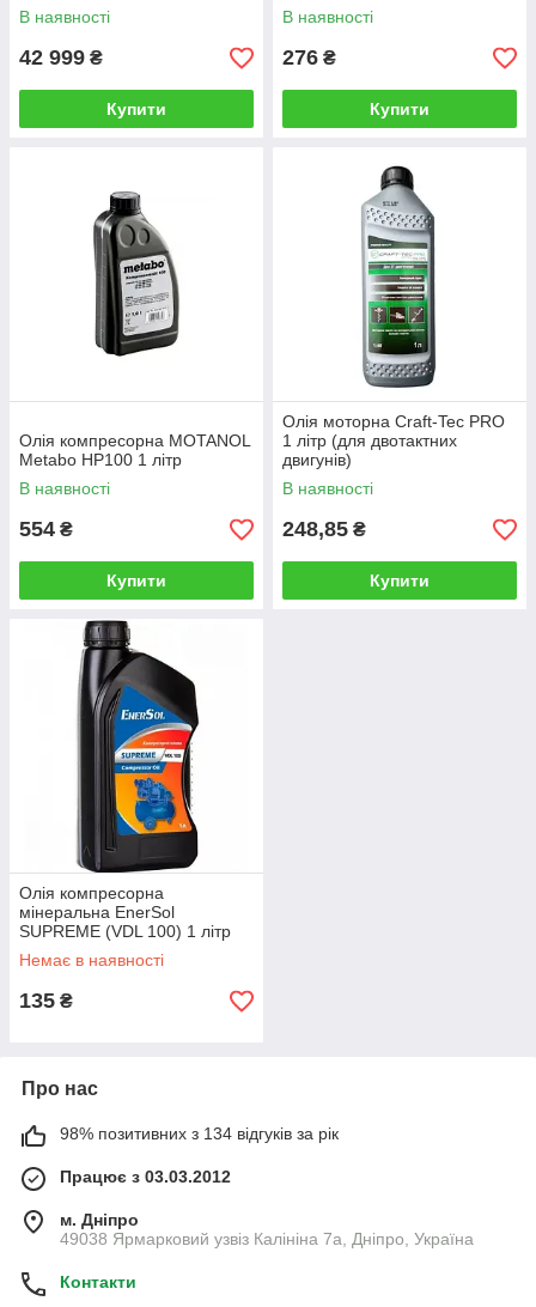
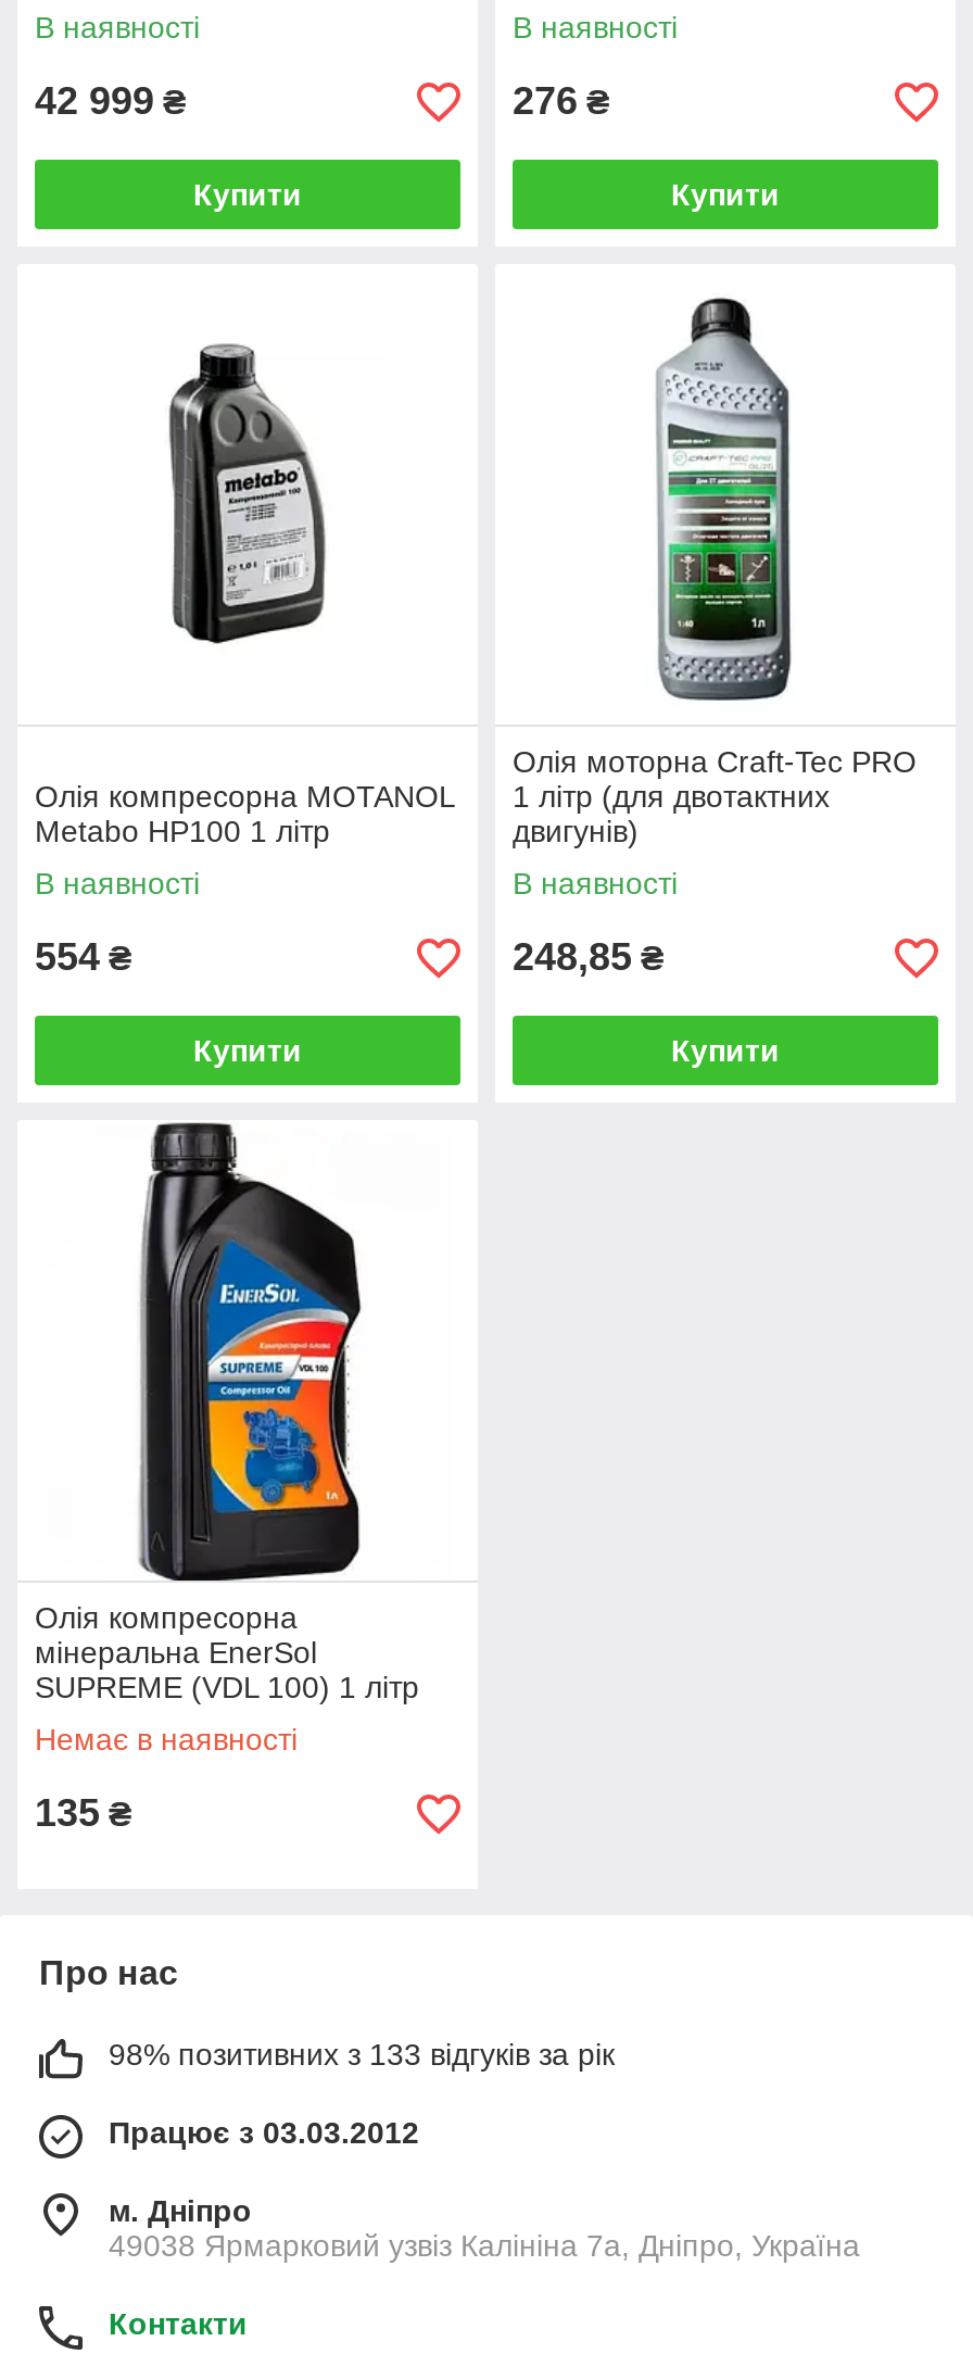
[60,1124,339,1143] 98% позитивних з 134 відгуків за рік -> [109,2037,615,2072] 98% позитивних з 133 відгуків за рік

